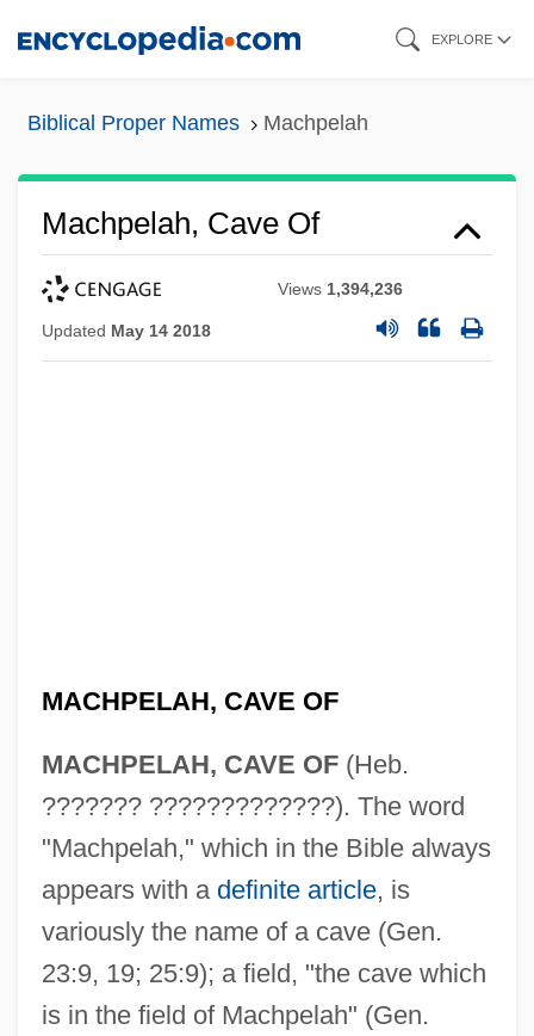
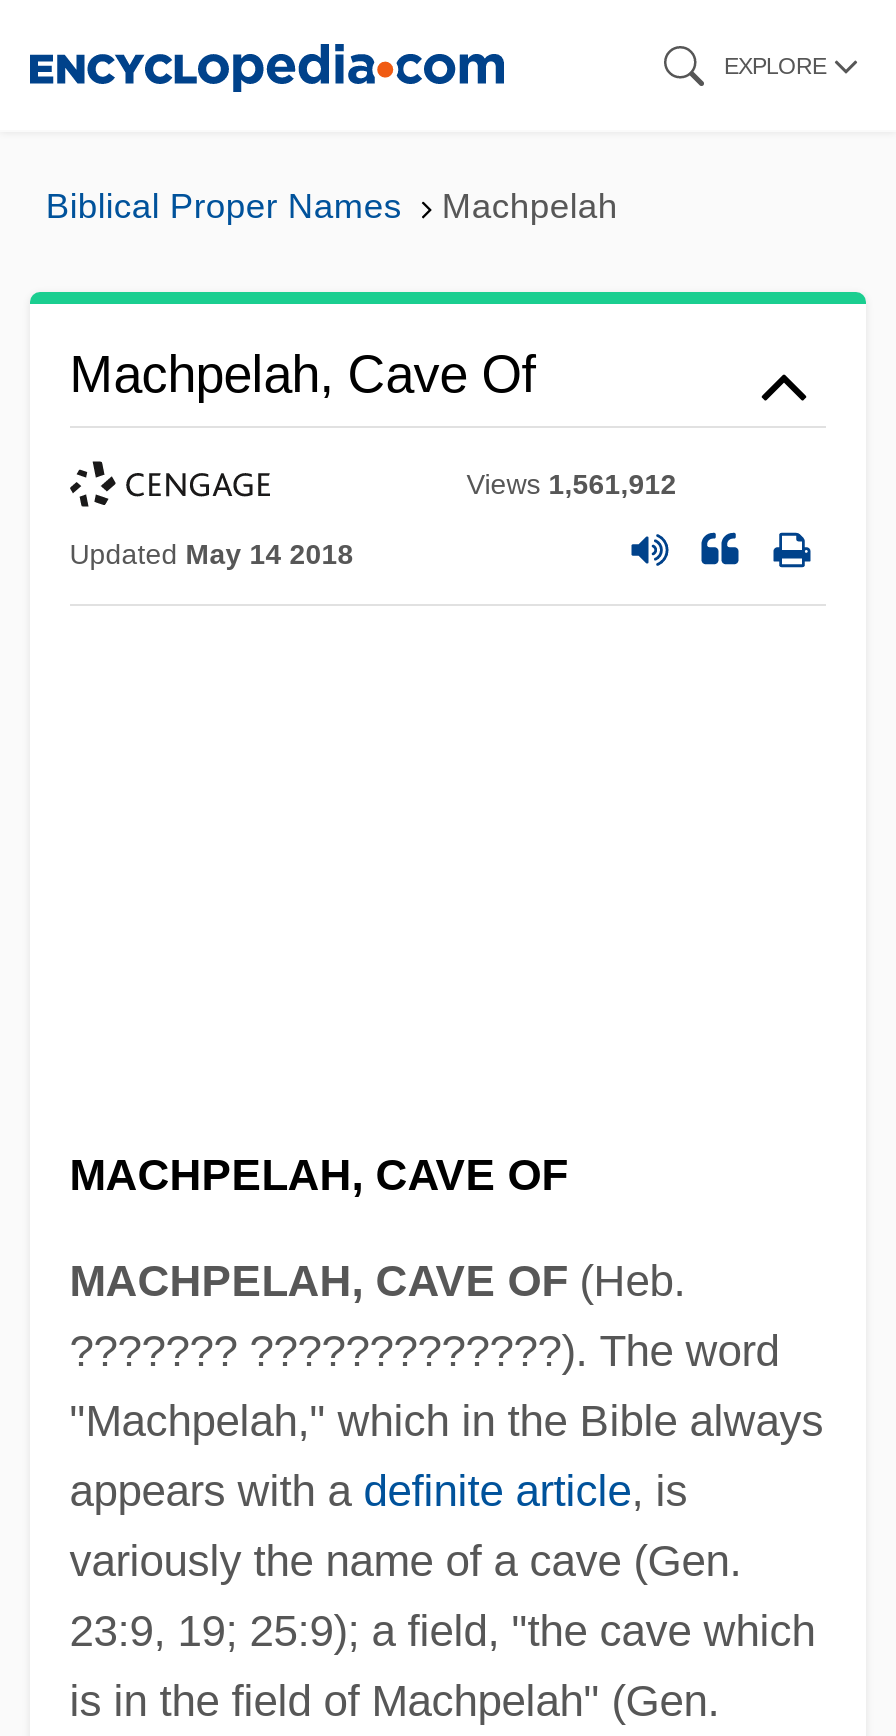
[278,279,403,298] Views 1,394,236 -> [466,468,676,500] Views 1,561,912

